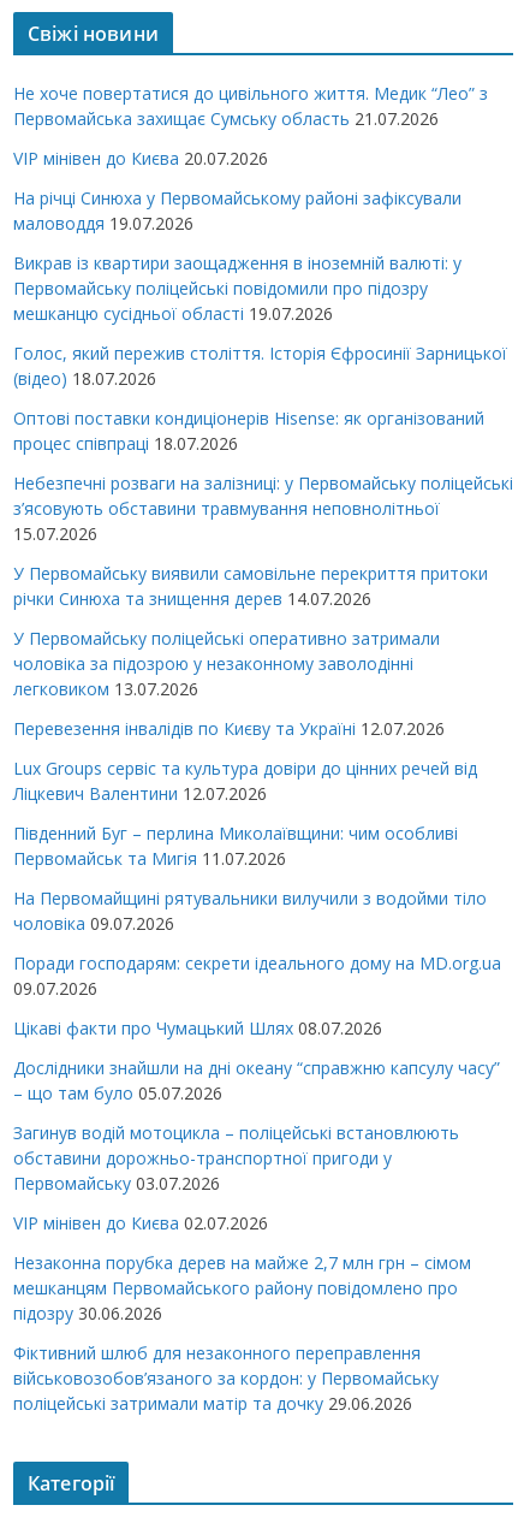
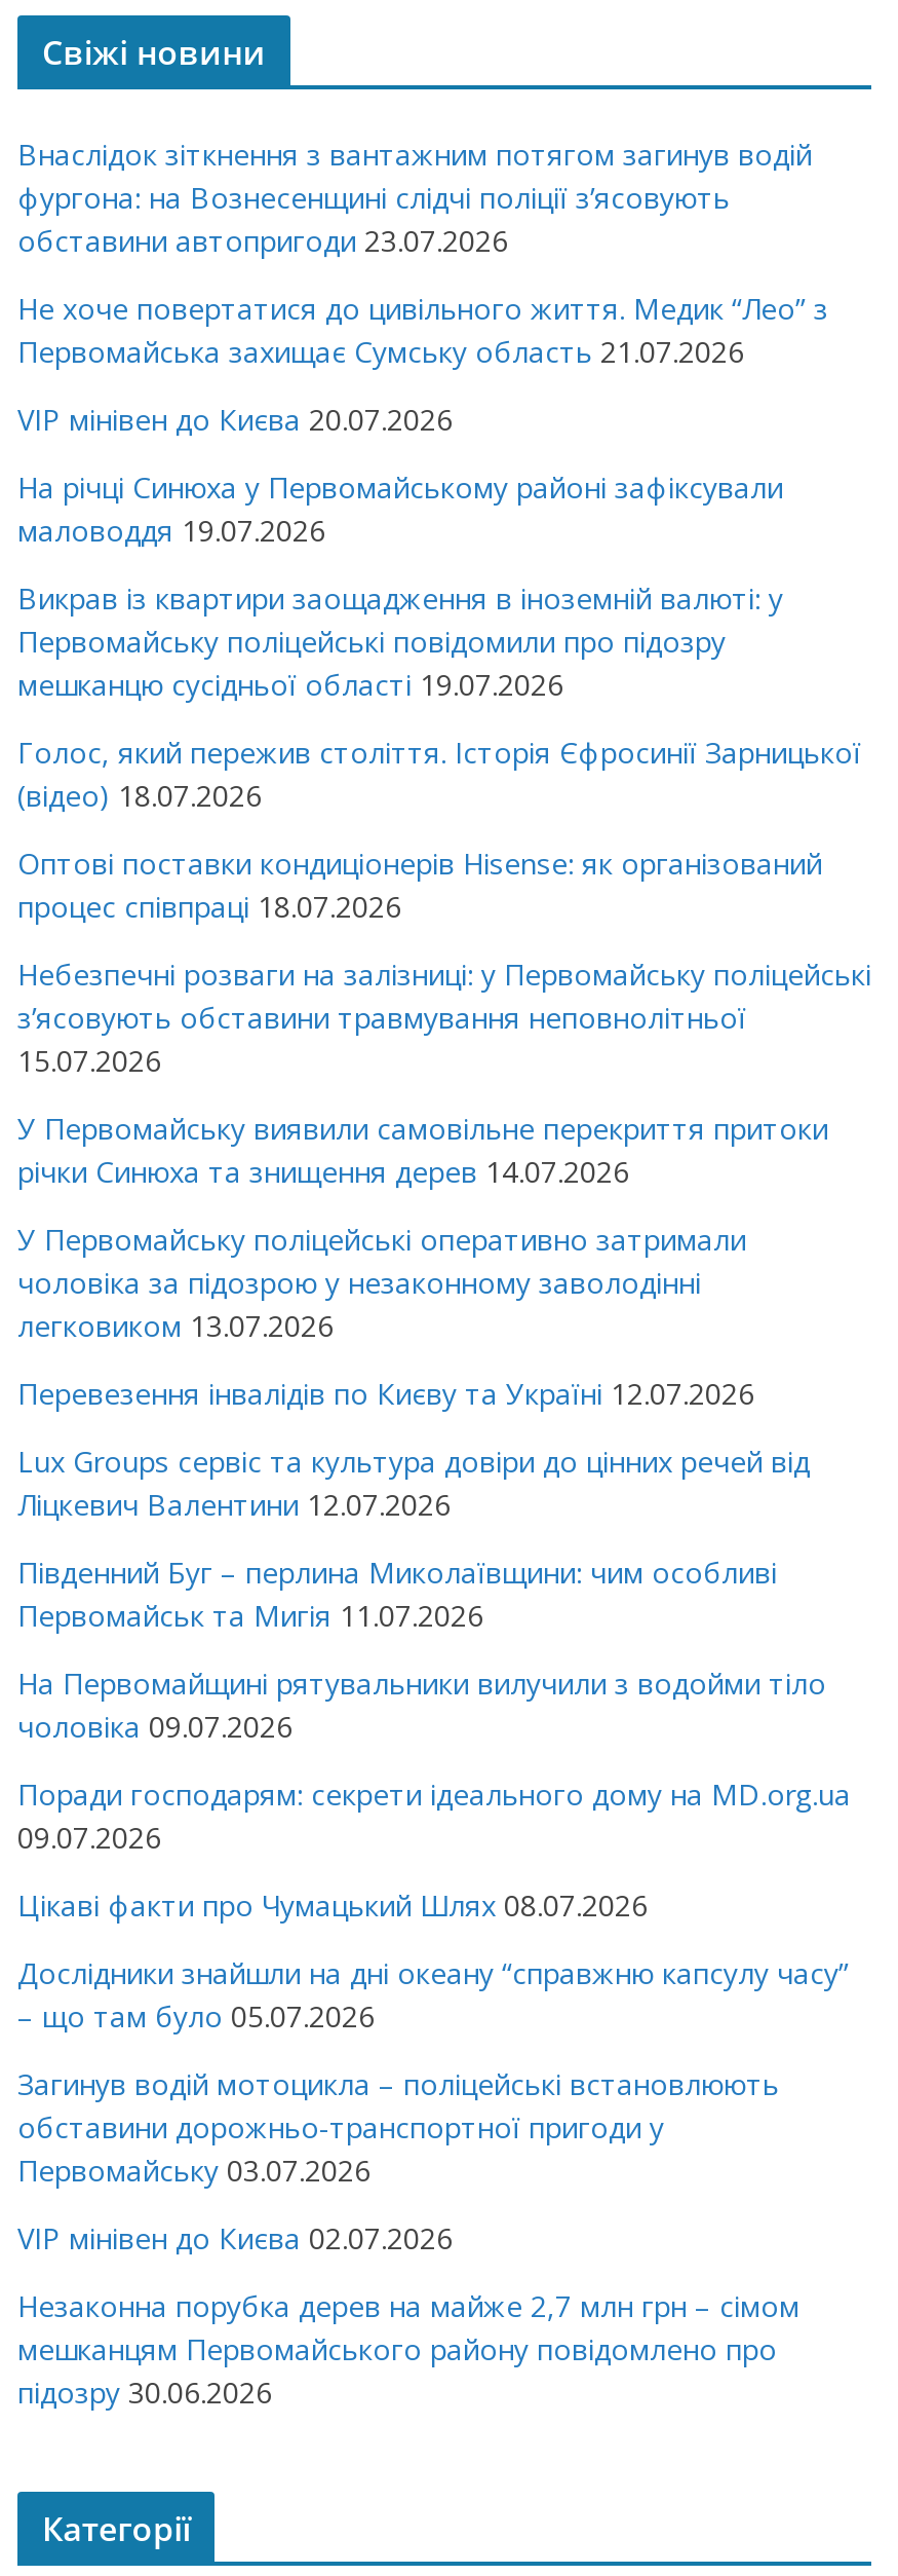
none -> [17,135,812,260] Внаслідок зіткнення з вантажним потягом загинув водій | фургона: на Вознесенщині слідчі поліції з’ясовують | обставини автопригоди 23.07.2026
moved [13,82,513,1325] -> [17,289,871,2412]: Не хоче повертатися до цивільного життя. Медик “Лео” з | Первомайська захищає Сумську область 21.07.2026 | На річці Синюха у Первомайському районі зафіксували | ... | мешканцям Первомайського району повідомлено про | підозру 30.06.2026
[13,1341,439,1415] Фіктивний шлюб для незаконного переправлення | військовозобов’язаного за кордон: у Первомайську | поліцейські затримали матір та дочку 29.06.2026 -> none

